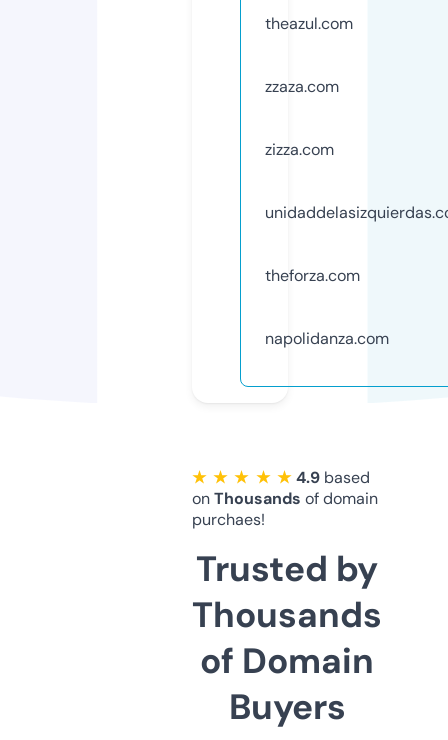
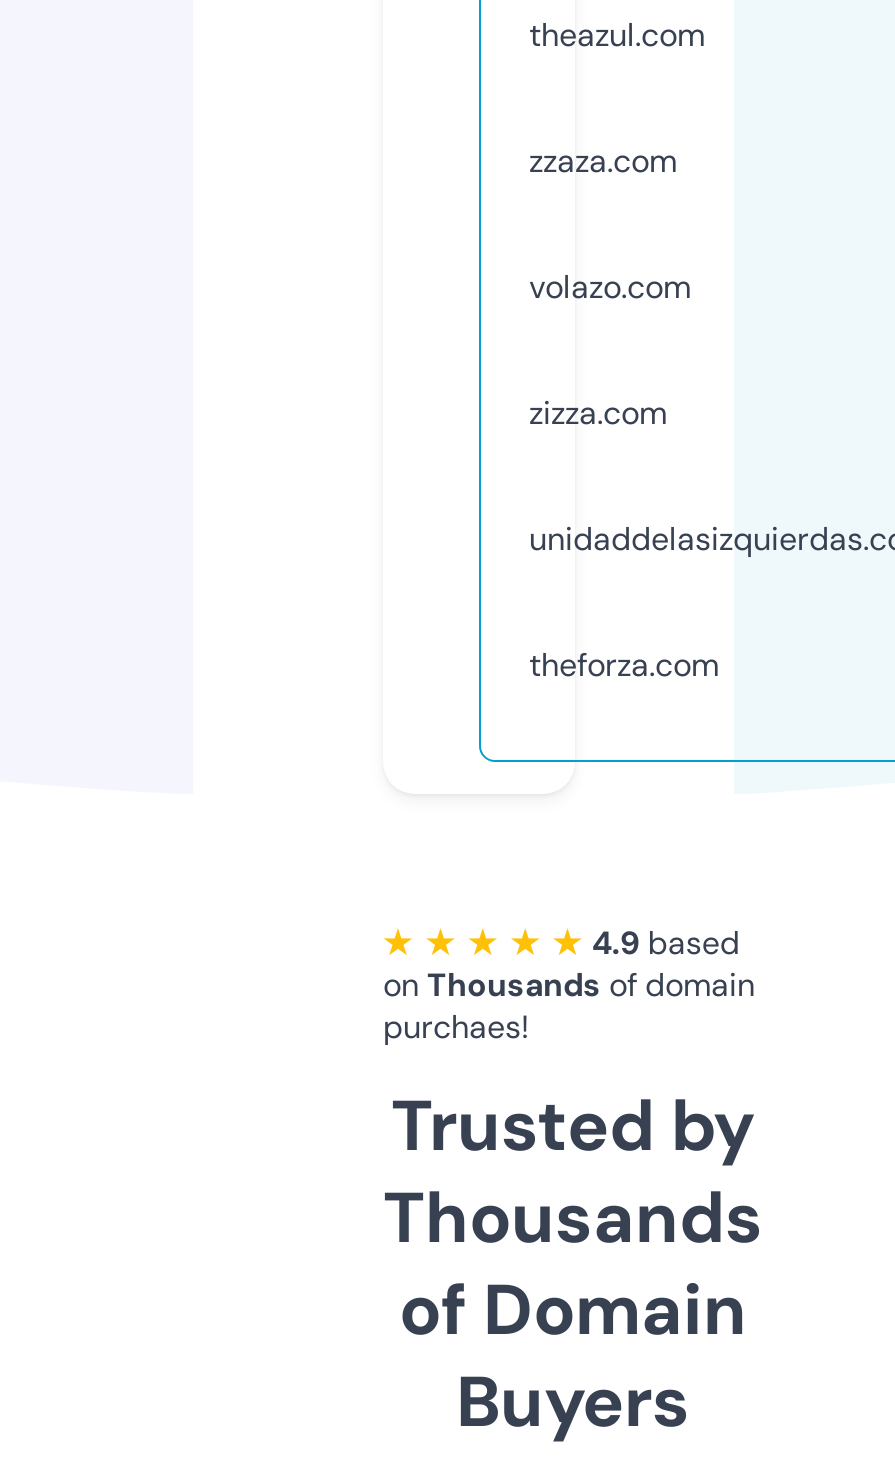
none -> [529,266,691,308] volazo.com
moved [265,139,360,286] -> [529,392,719,686]: zizza.com | theforza.com
[265,328,389,349] napolidanza.com -> none

